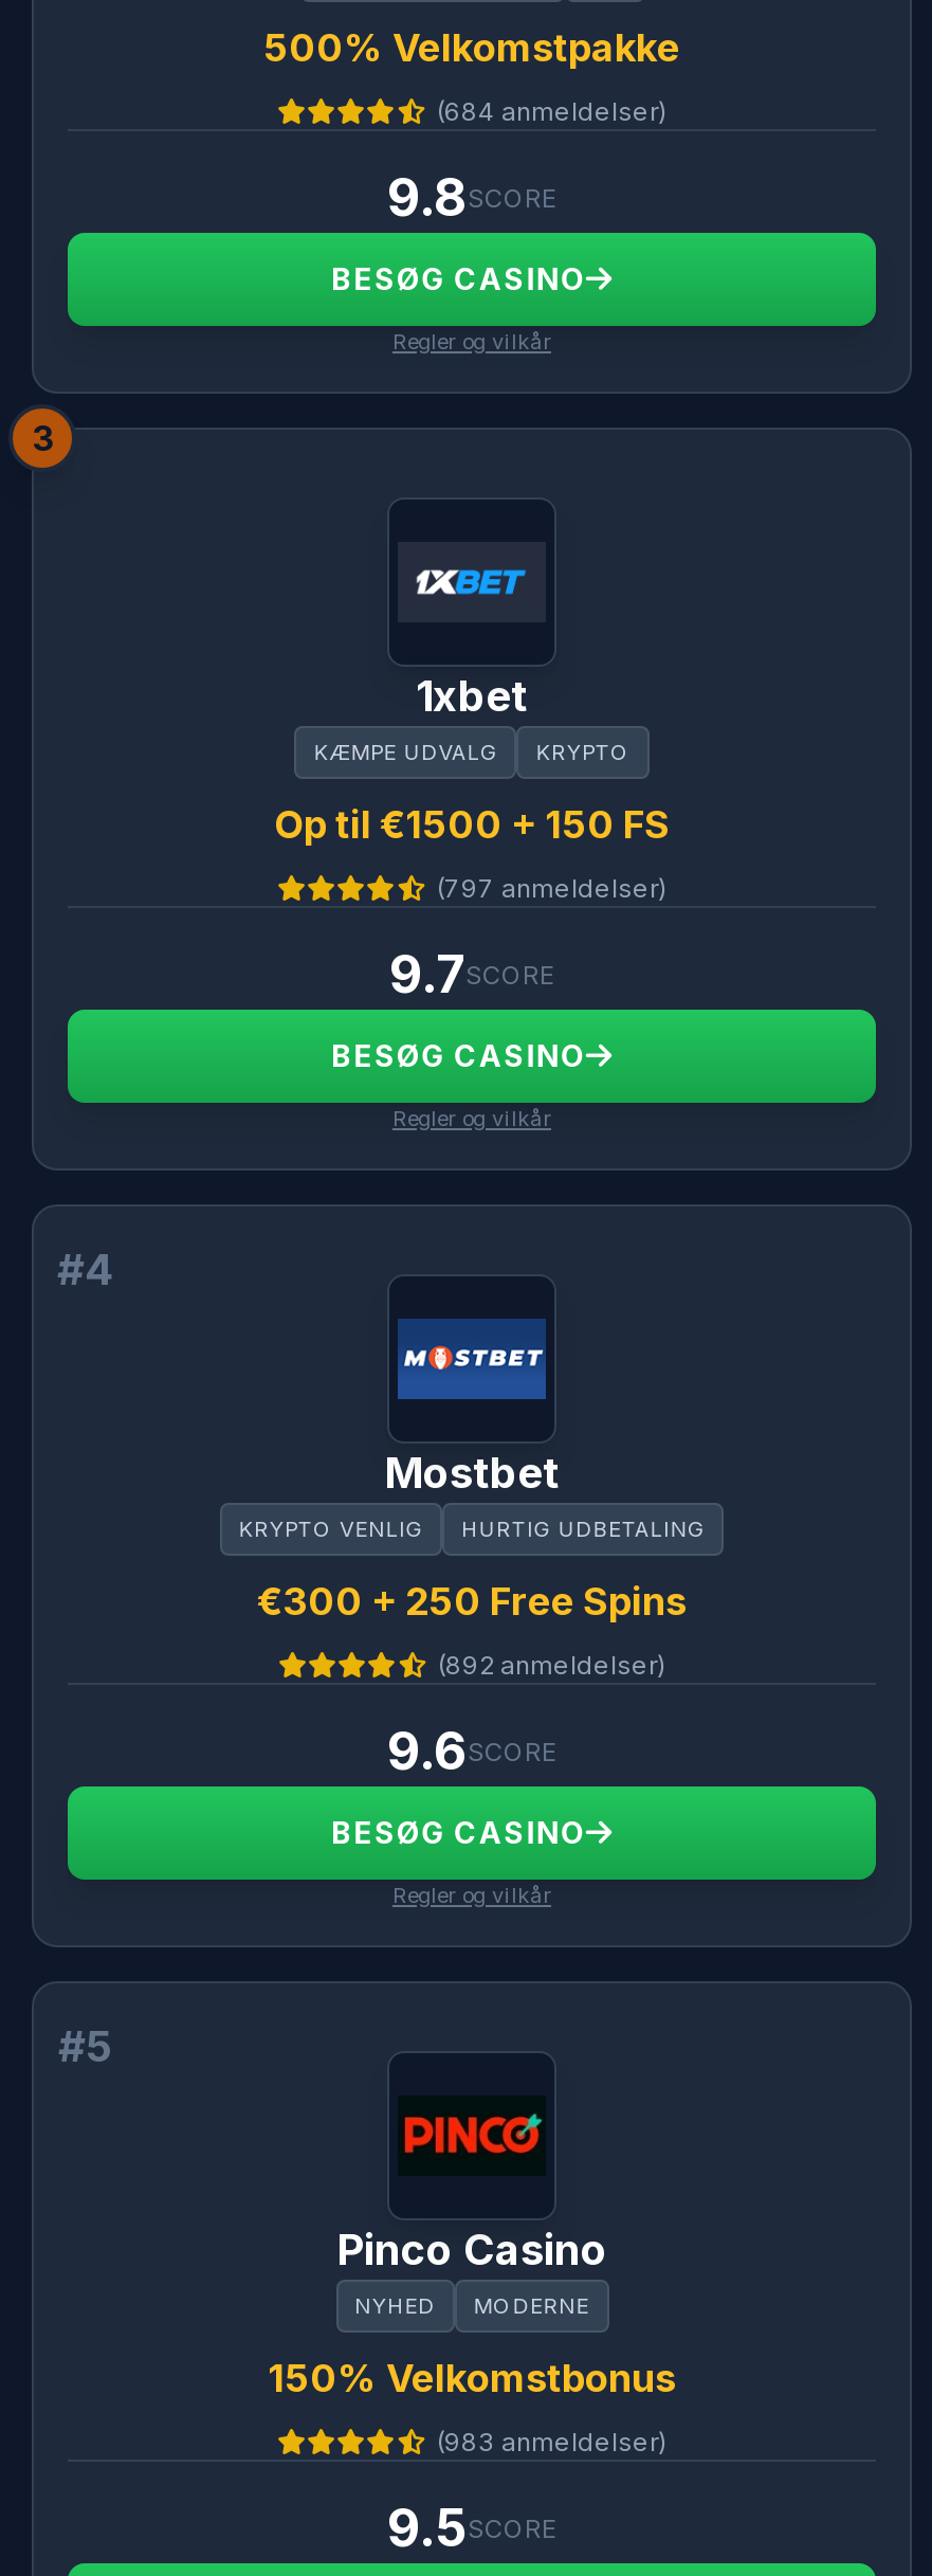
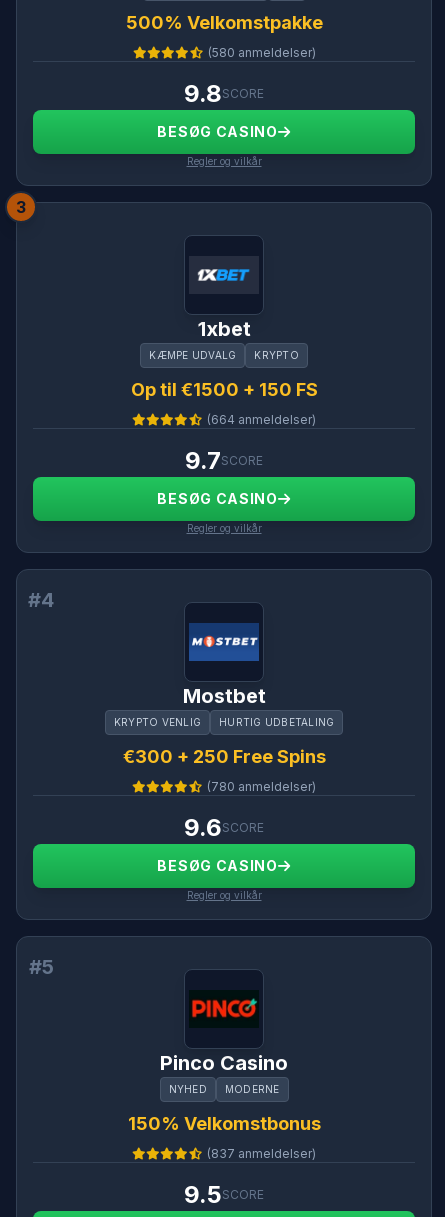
[436,95,666,127] (684 anmeldelser) -> [207,45,315,60] (580 anmeldelser)
[436,872,666,904] (797 anmeldelser) -> [207,412,316,427] (664 anmeldelser)
[437,1649,665,1681] (892 anmeldelser) -> [207,779,316,794] (780 anmeldelser)
[436,2426,666,2457] (983 anmeldelser) -> [207,1146,316,1161] (837 anmeldelser)

